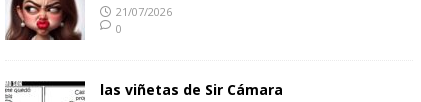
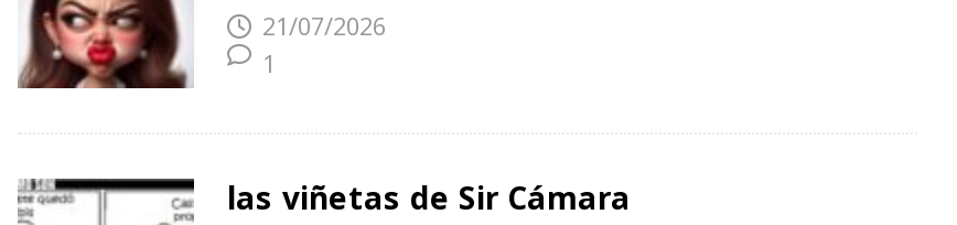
[116,21,122,36] 0 -> [262,46,276,79] 1

